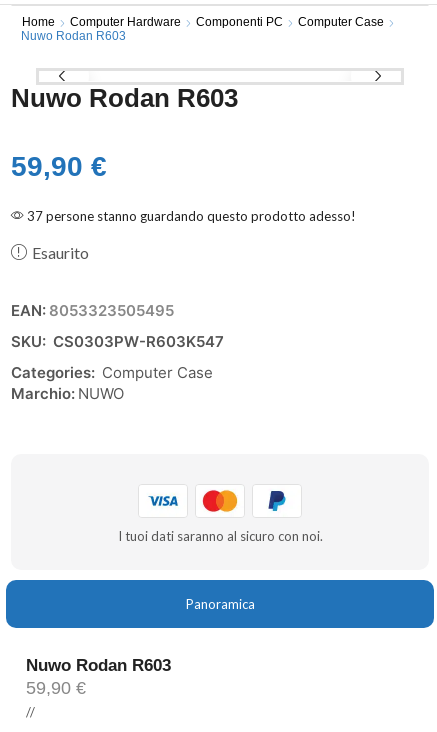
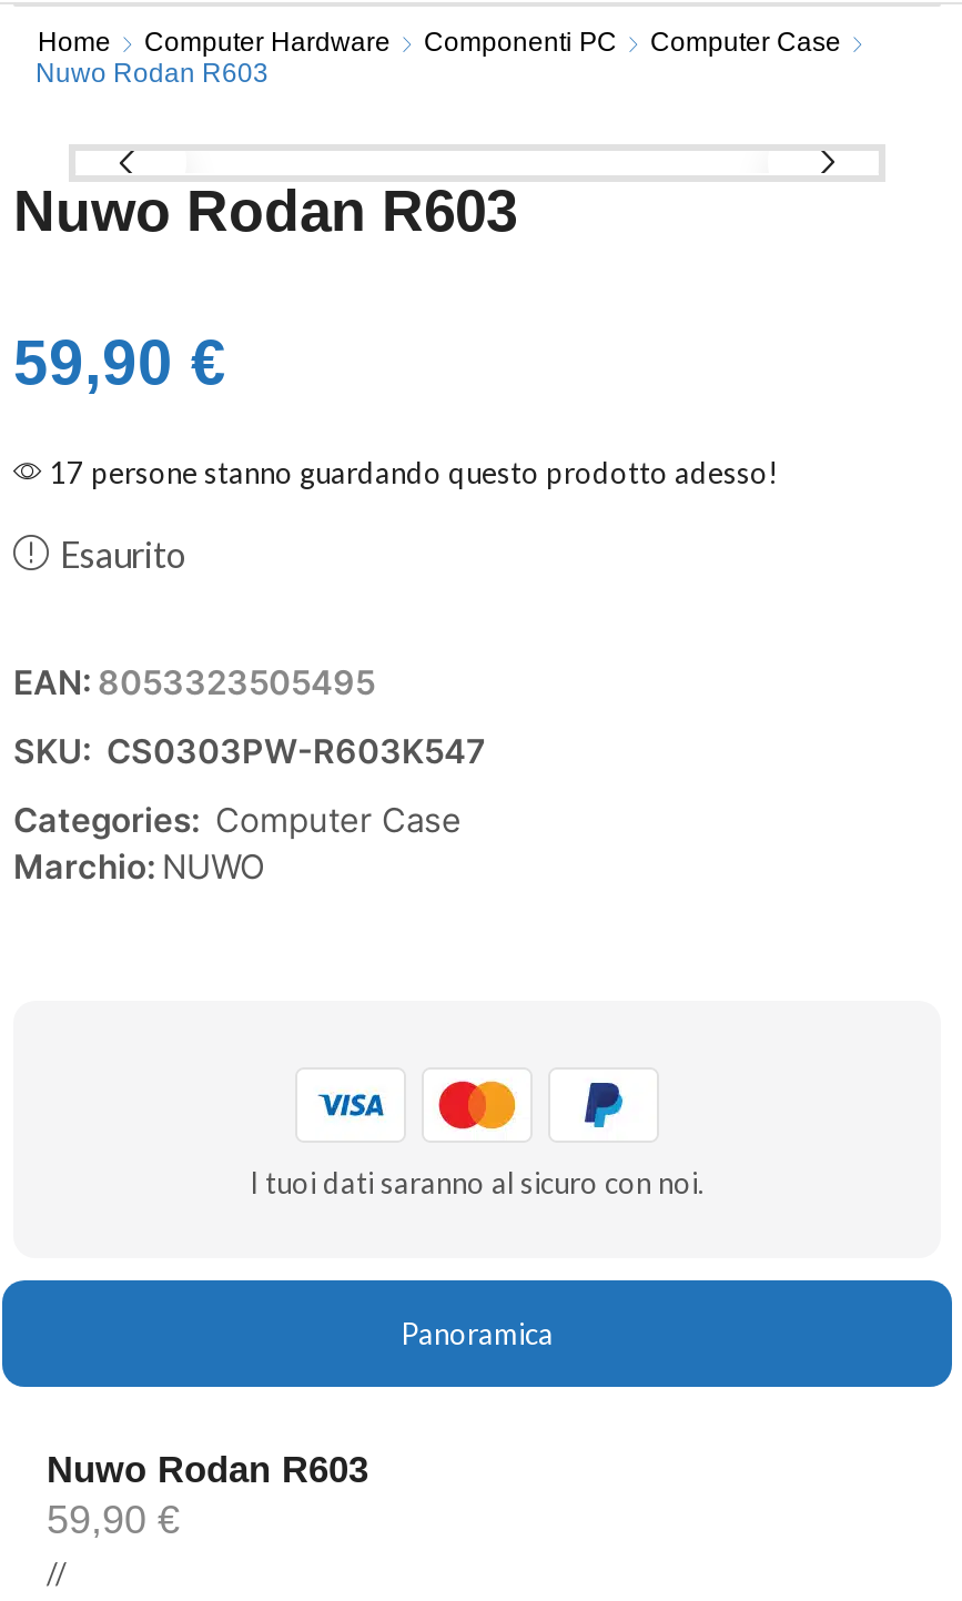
[24,208,356,224] 37 persone stanno guardando questo prodotto adesso! -> [42,455,779,490] 17 persone stanno guardando questo prodotto adesso!

